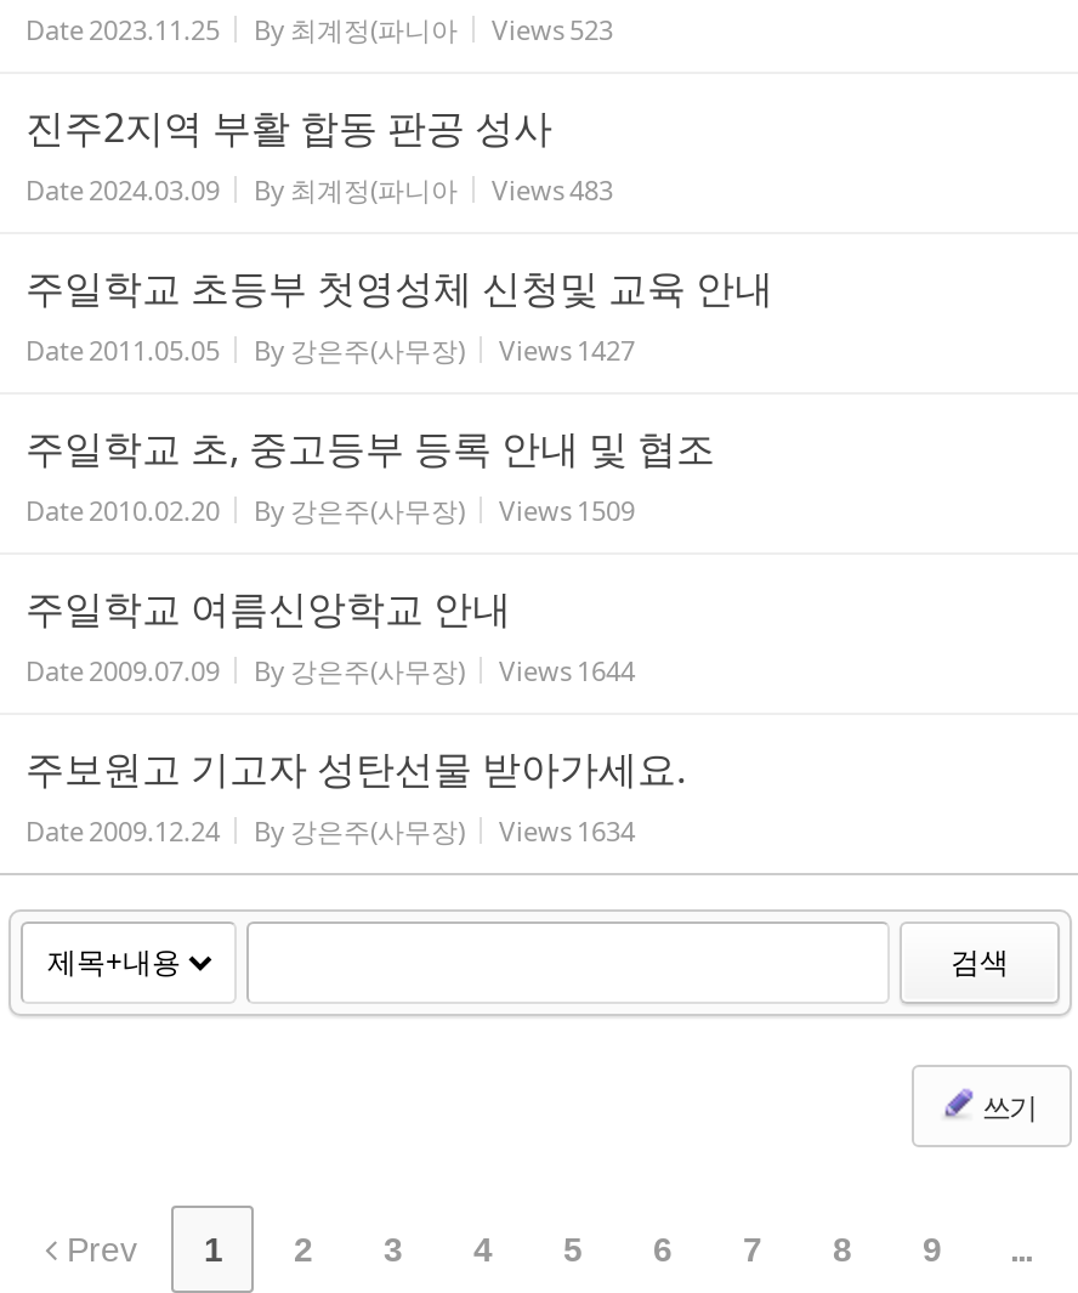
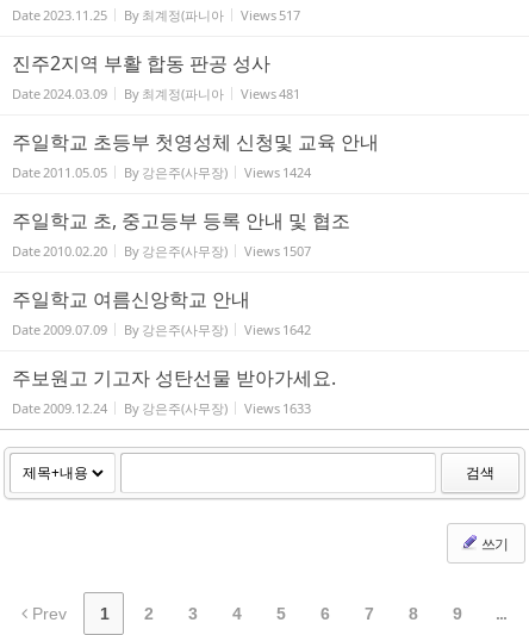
[25,11,613,47] Date 2023.11.25 By 최계정(파니아 Views 523 -> [12,6,300,24] Date 2023.11.25 By 최계정(파니아 Views 517
[25,171,613,208] Date 2024.03.09 By 최계정(파니아 Views 483 -> [12,85,300,102] Date 2024.03.09 By 최계정(파니아 Views 481
[25,331,635,368] Date 2011.05.05 By 강은주(사무장) Views 1427 -> [12,163,311,181] Date 2011.05.05 By 강은주(사무장) Views 1424
[25,492,635,528] Date 2010.02.20 By 강은주(사무장) Views 1509 -> [12,242,311,260] Date 2010.02.20 By 강은주(사무장) Views 1507
[25,652,635,688] Date 2009.07.09 By 강은주(사무장) Views 1644 -> [12,320,311,338] Date 2009.07.09 By 강은주(사무장) Views 1642
[25,812,635,849] Date 2009.12.24 By 강은주(사무장) Views 1634 -> [12,399,311,417] Date 2009.12.24 By 강은주(사무장) Views 1633

